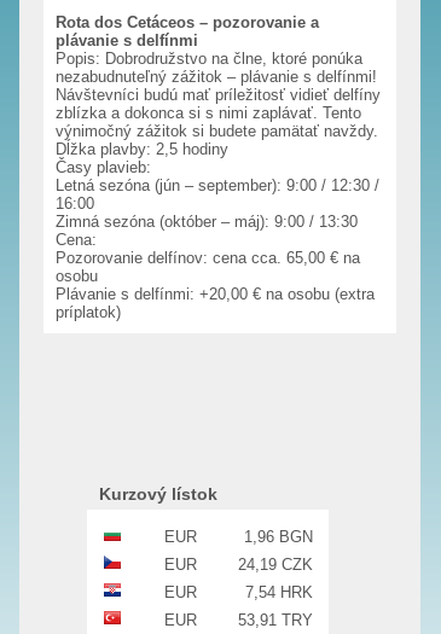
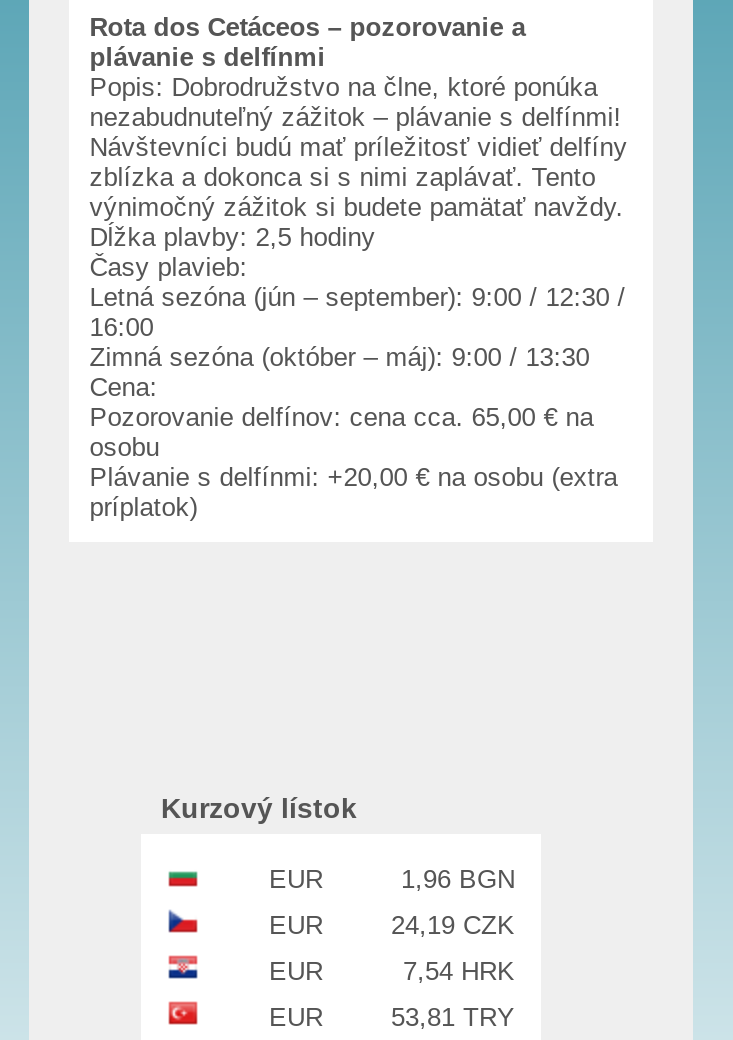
[238,611,313,629] 53,91 TRY -> [391,1002,515,1032] 53,81 TRY

